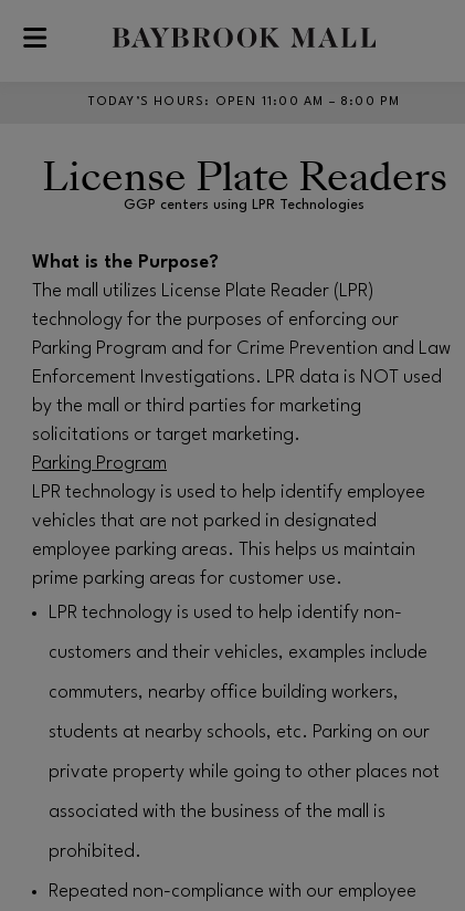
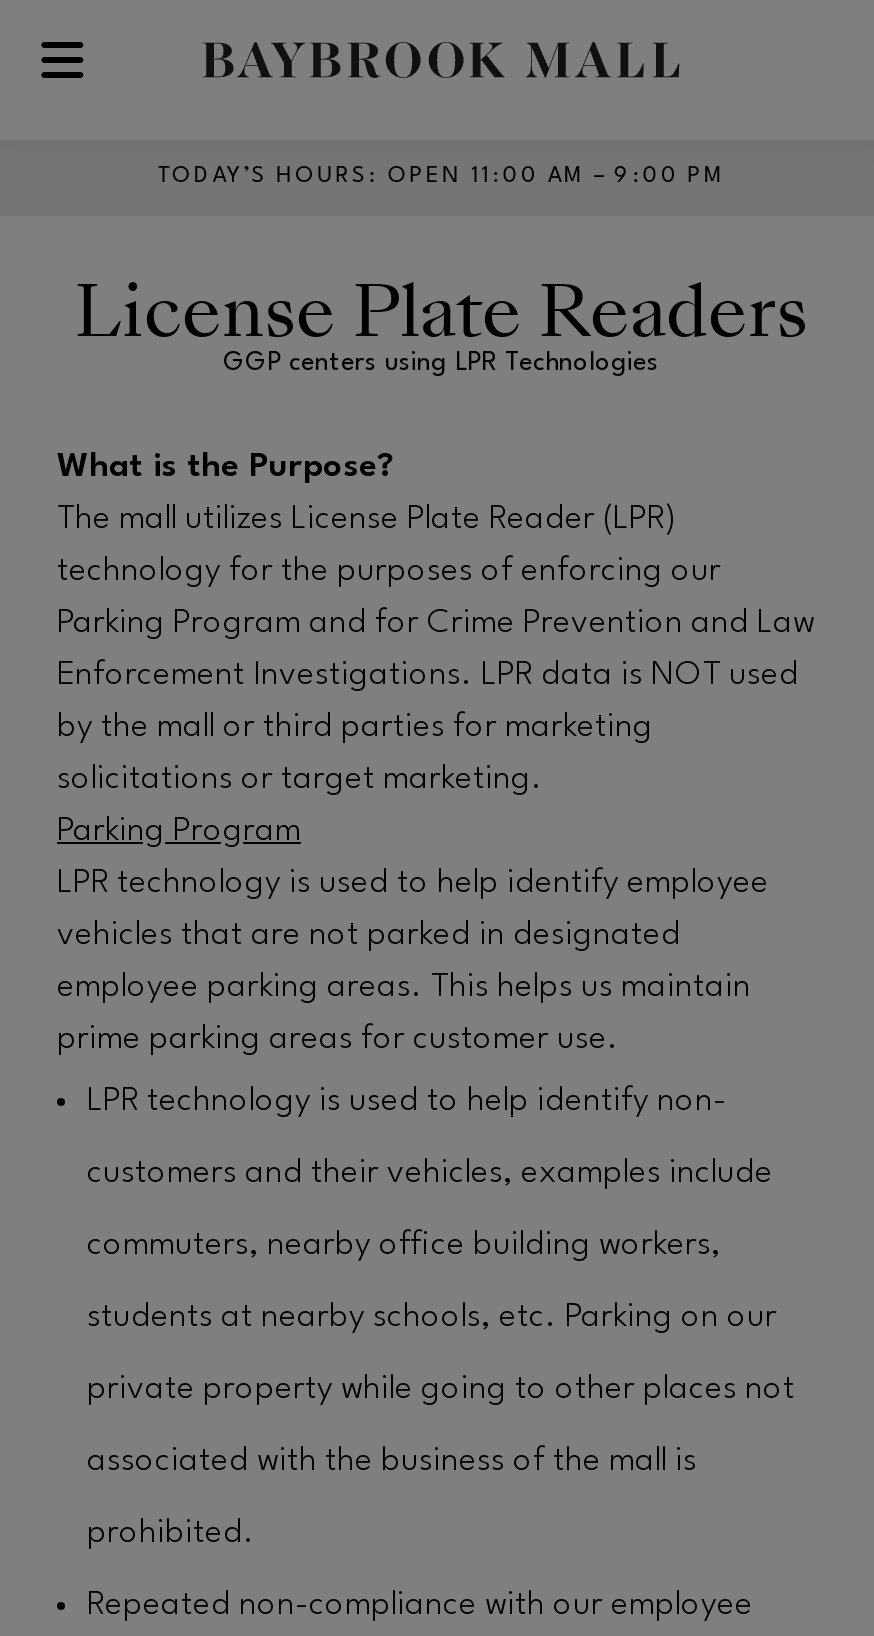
[88,96,400,108] TODAY’S HOURS: OPEN 11:00 AM – 8:00 PM -> [157,166,725,188] TODAY’S HOURS: OPEN 11:00 AM – 9:00 PM

